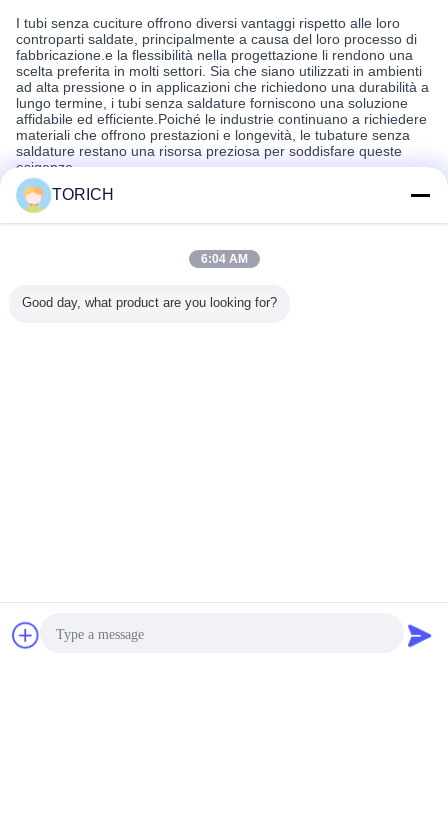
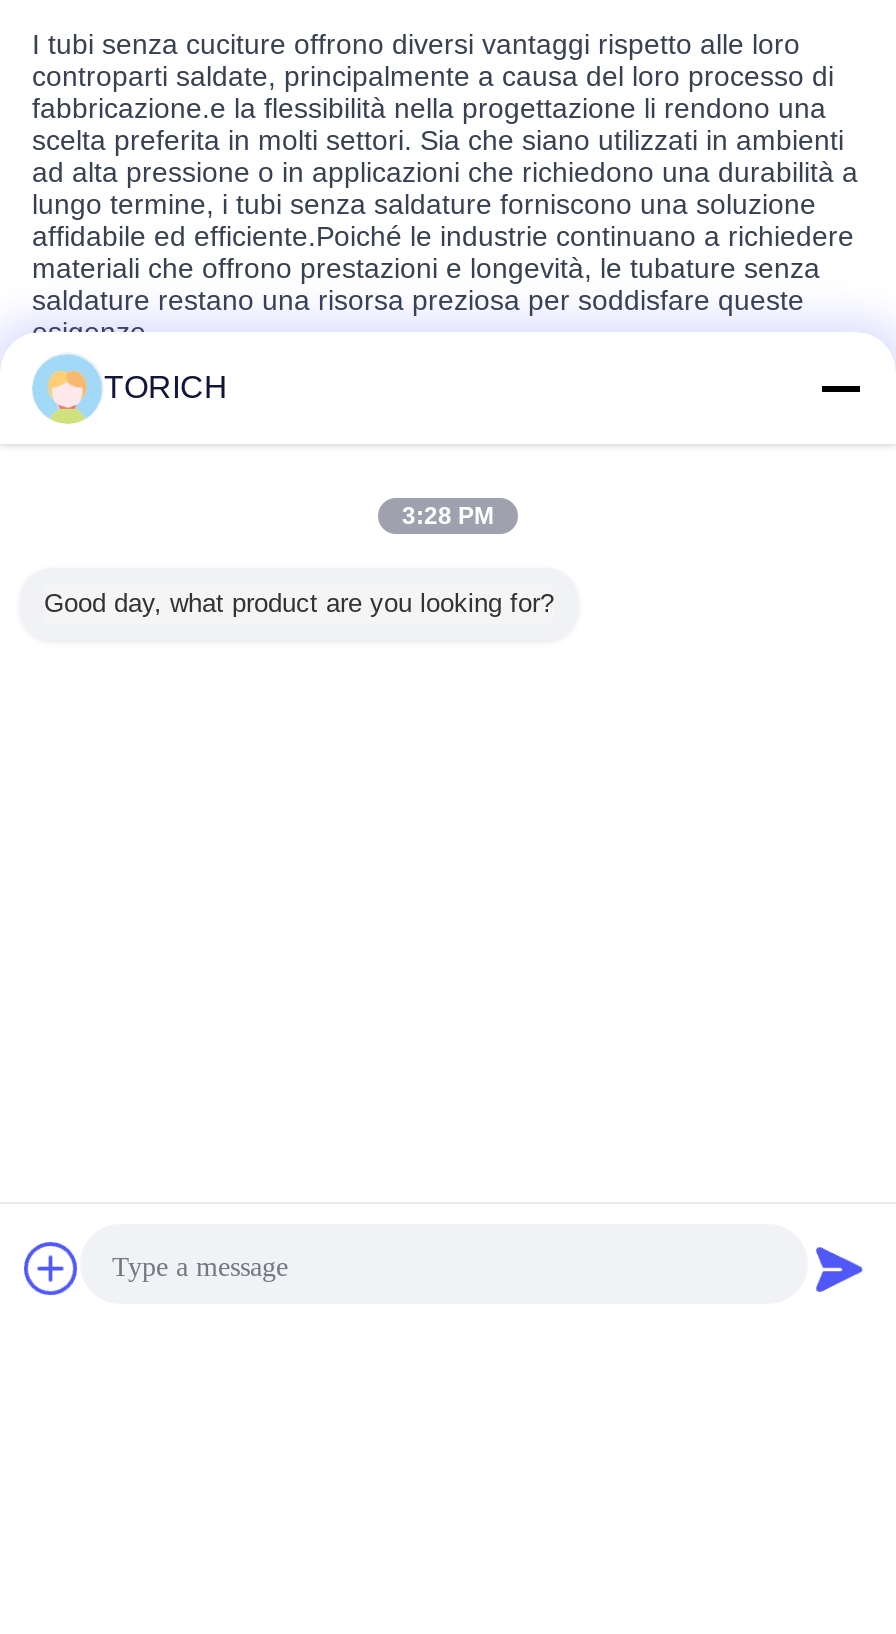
[200,252,247,266] 6:04 AM -> [402,502,494,530] 3:28 PM

